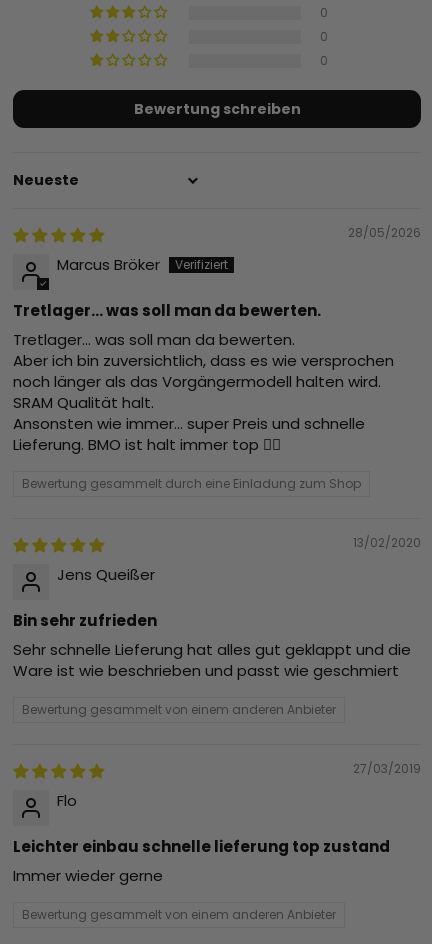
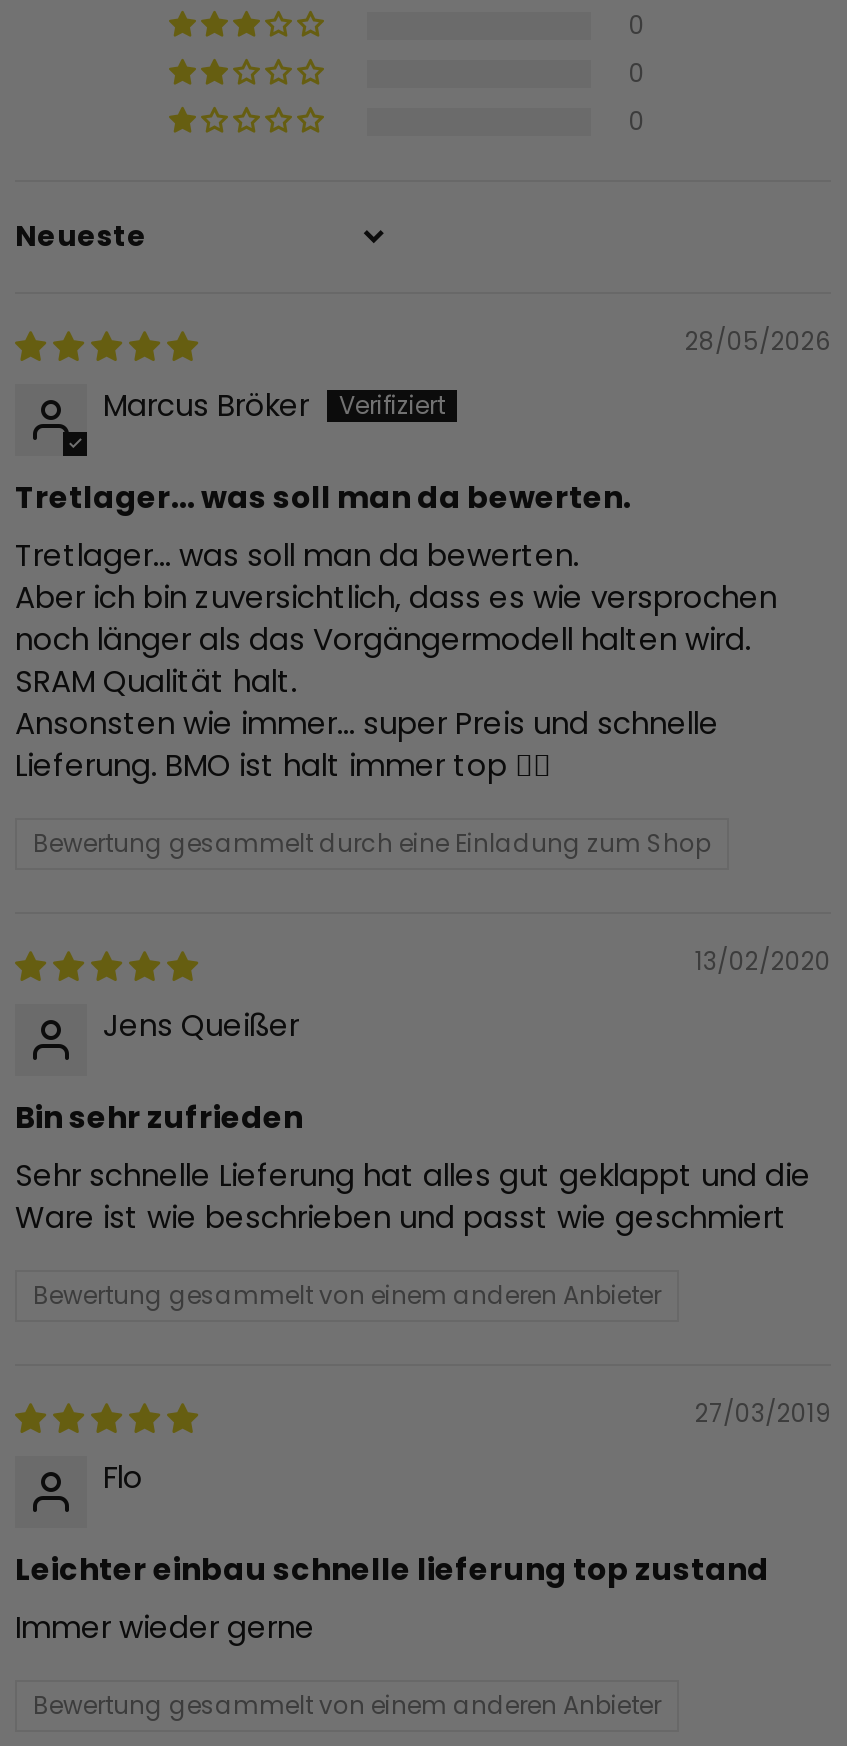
[133,99,300,119] Bewertung schreiben -> none

